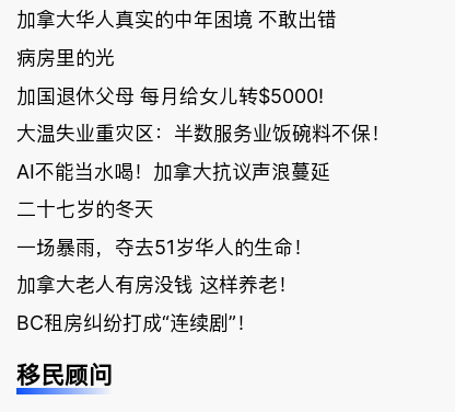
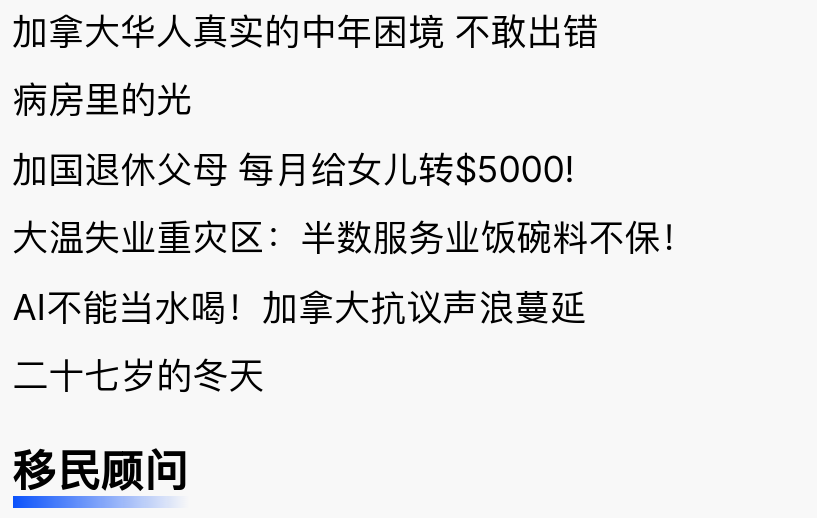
[16,235,312,334] 一场暴雨，夺去51岁华人的生命！ | 加拿大老人有房没钱 这样养老！ | BC租房纠纷打成“连续剧”！ -> none

